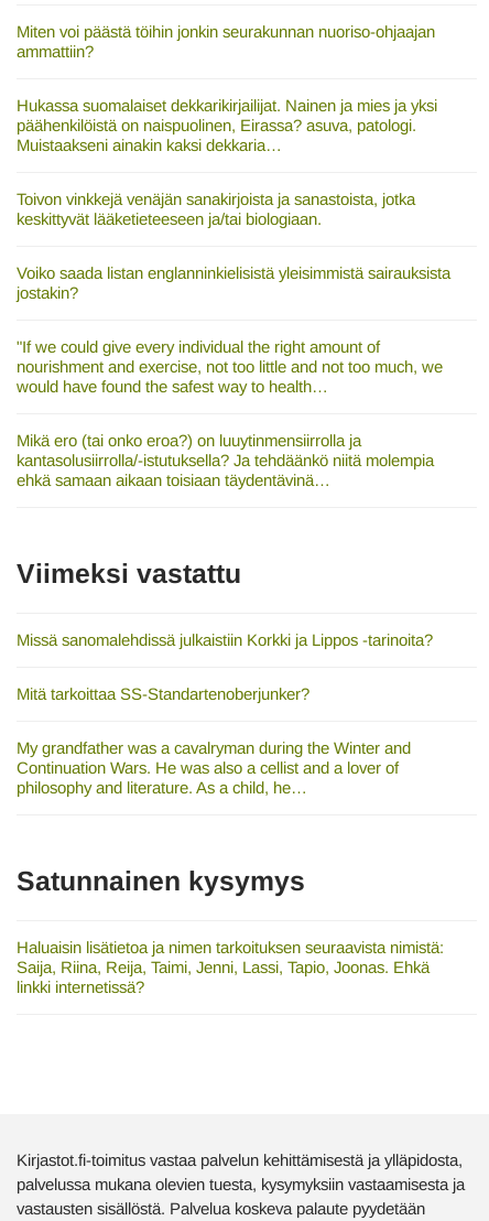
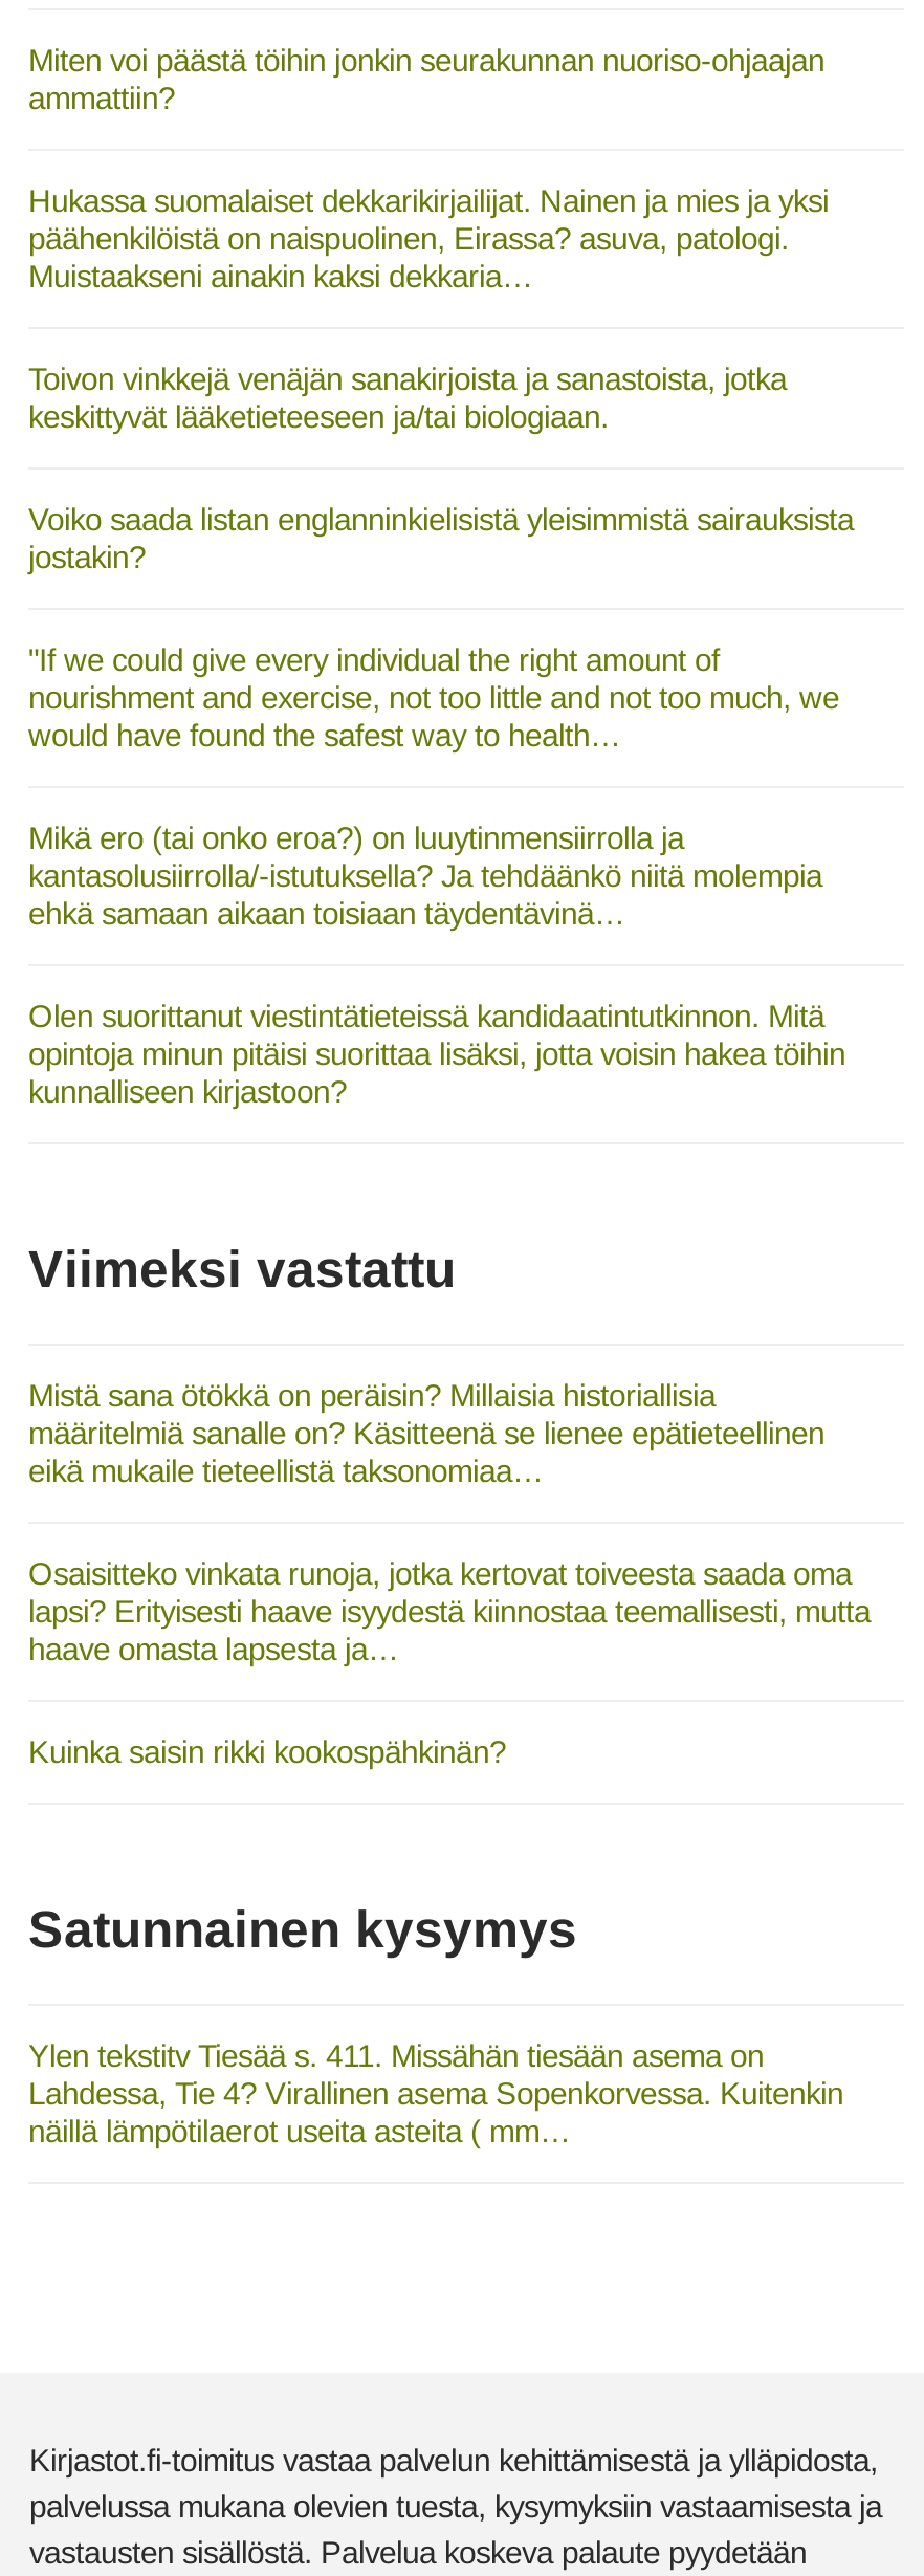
none -> [28,997,845,1108] Olen suorittanut viestintätieteissä kandidaatintutkinnon. Mitä | opintoja minun pitäisi suorittaa lisäksi, jotta voisin hakea töihin | kunnalliseen kirjastoon?
[17,631,433,649] Missä sanomalehdissä julkaistiin Korkki ja Lippos -tarinoita? -> [28,1377,824,1488] Mistä sana ötökkä on peräisin? Millaisia historiallisia | määritelmiä sanalle on? Käsitteenä se lienee epätieteellinen | eikä mukaile tieteellistä taksonomiaa…
[17,684,309,703] Mitä tarkoittaa SS-Standartenoberjunker? -> [28,1555,871,1666] Osaisitteko vinkata runoja, jotka kertovat toiveesta saada oma | lapsi? Erityisesti haave isyydestä kiinnostaa teemallisesti, mutta | haave omasta lapsesta ja…
[17,738,411,797] My grandfather was a cavalryman during the Winter and | Continuation Wars. He was also a cellist and a lover of | philosophy and literature. As a child, he… -> [28,1733,506,1769] Kuinka saisin rikki kookospähkinän?
[17,938,444,997] Haluaisin lisätietoa ja nimen tarkoituksen seuraavista nimistä: | Saija, Riina, Reija, Taimi, Jenni, Lassi, Tapio, Joonas. Ehkä | linkki internetissä? -> [28,2038,843,2149] Ylen tekstitv Tiesää s. 411. Missähän tiesään asema on | Lahdessa, Tie 4? Virallinen asema Sopenkorvessa. Kuitenkin | näillä lämpötilaerot useita asteita ( mm…

